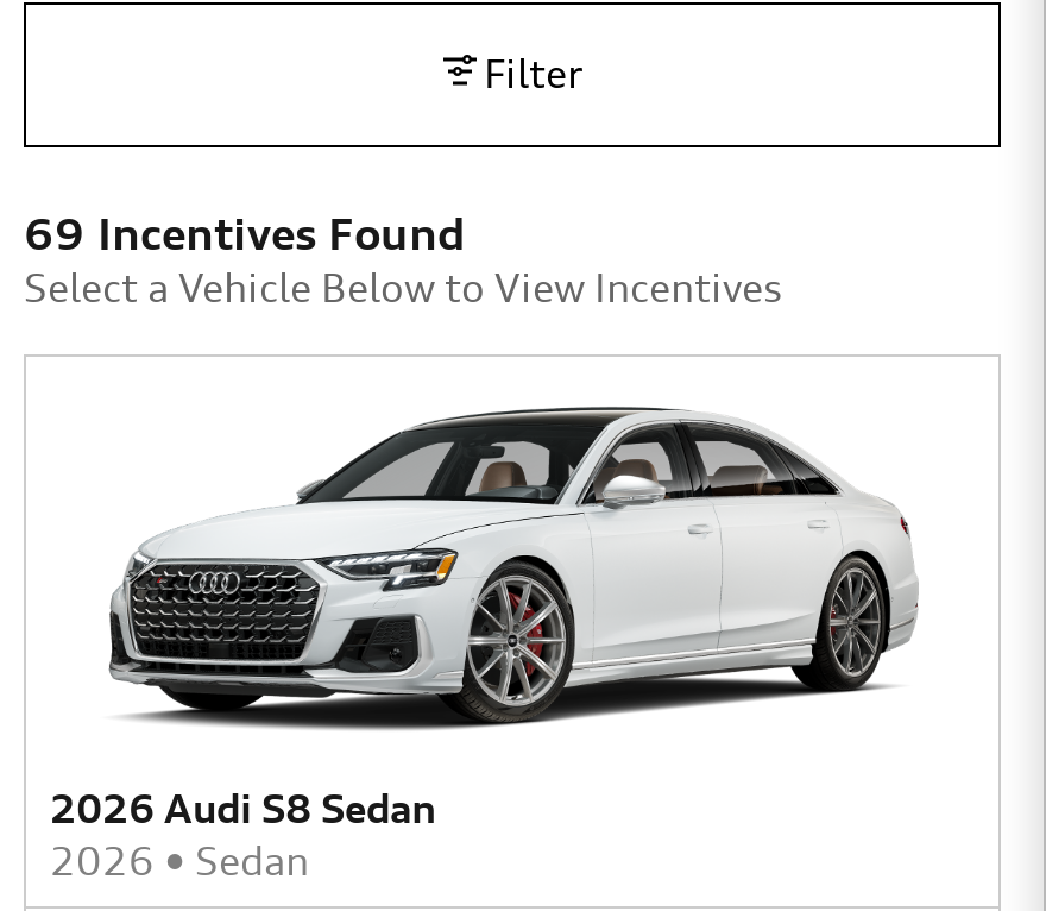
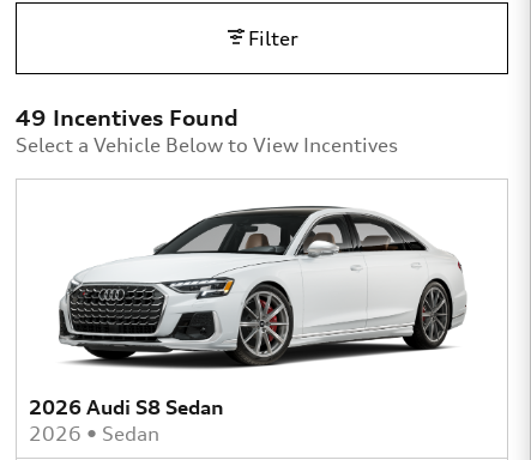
[24,206,466,258] 69 Incentives Found -> [16,105,239,131] 49 Incentives Found

